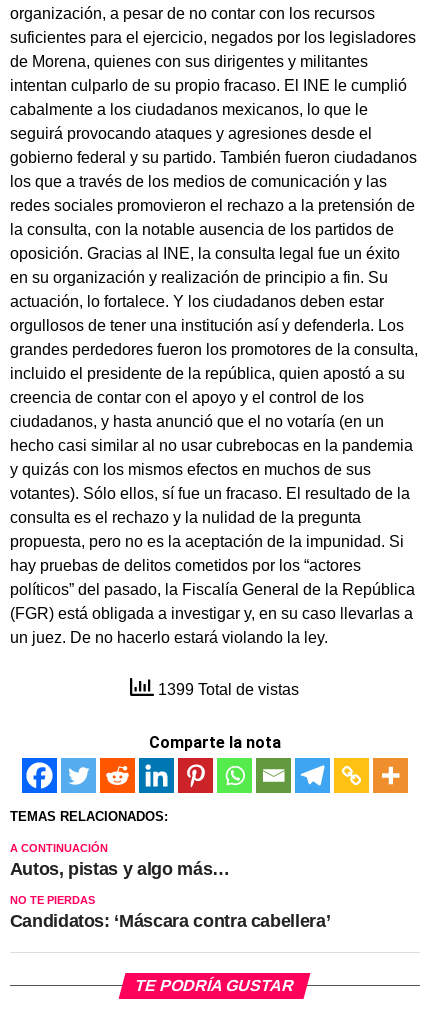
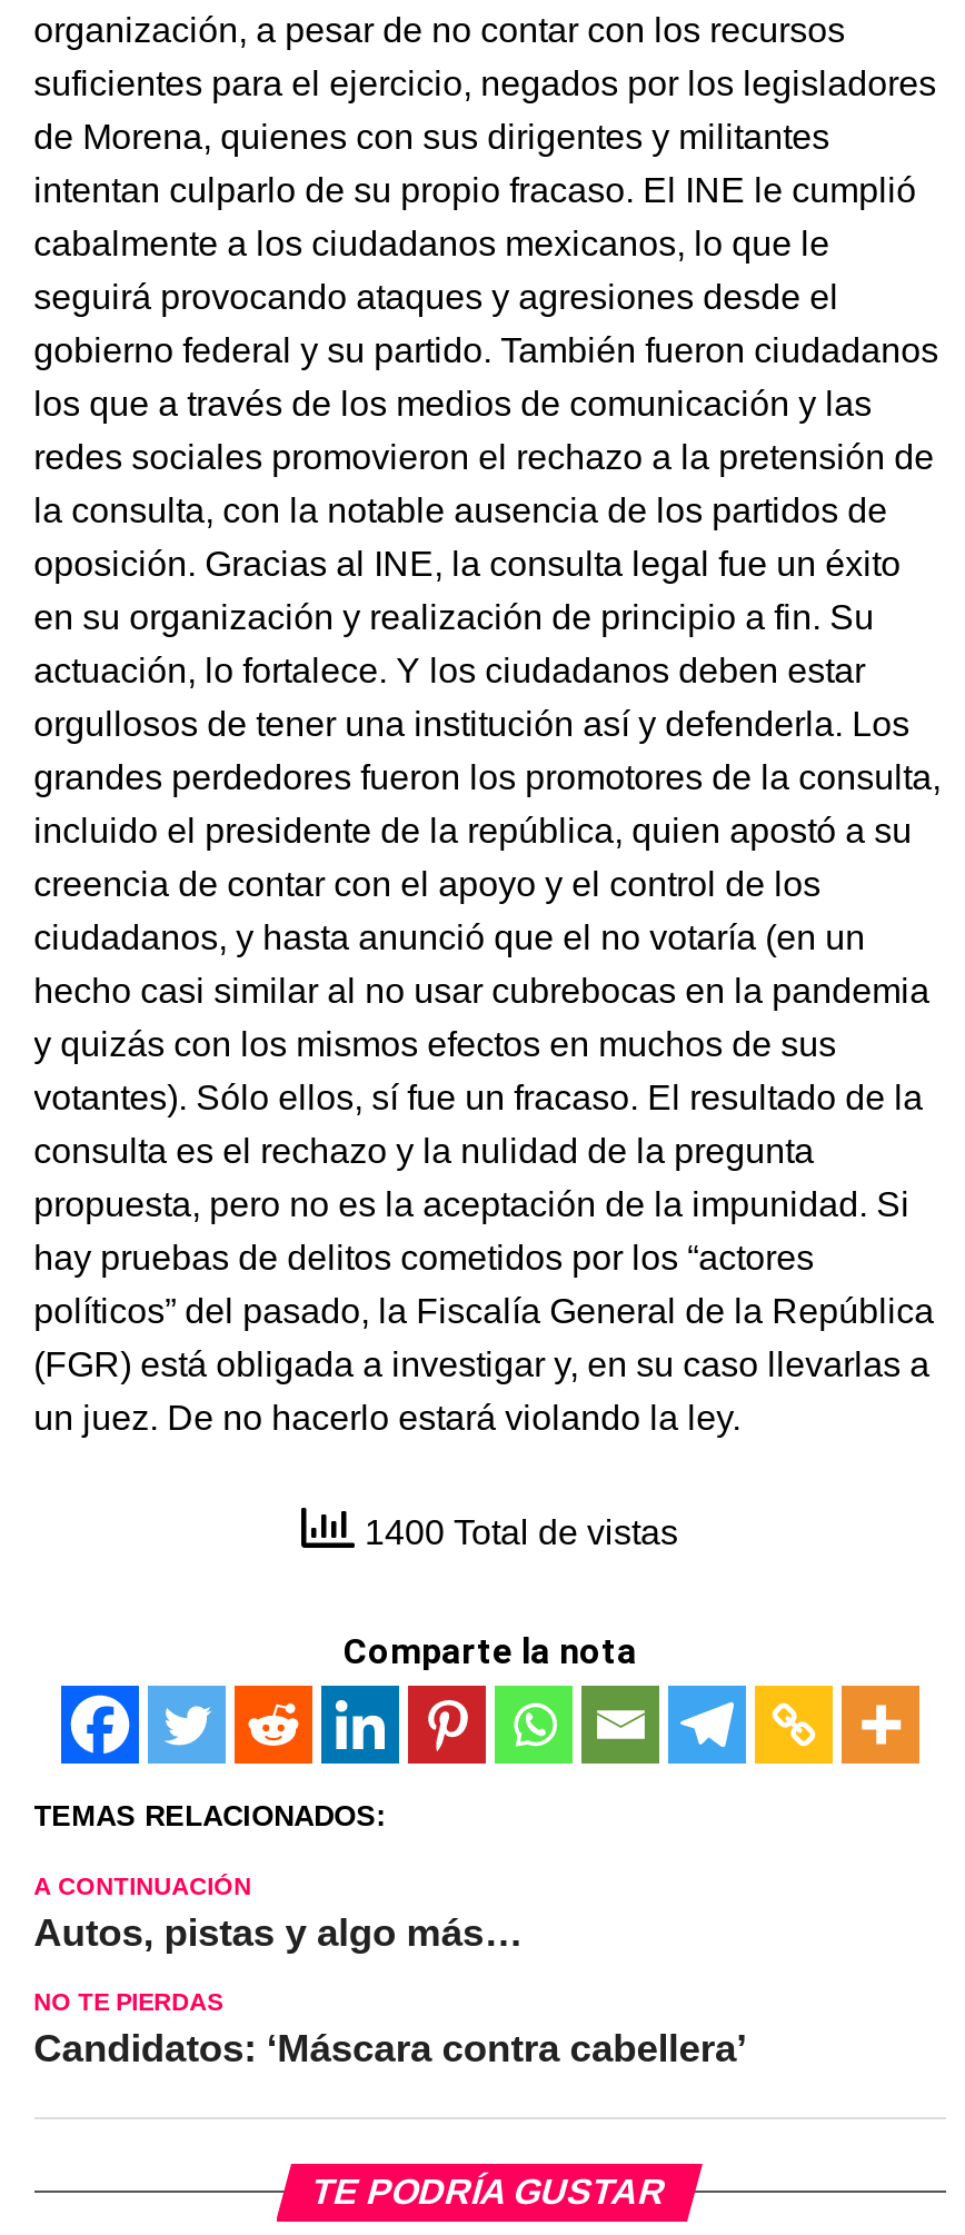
[154,681,299,698] 1399 Total de vistas -> [356,1514,678,1552] 1400 Total de vistas

